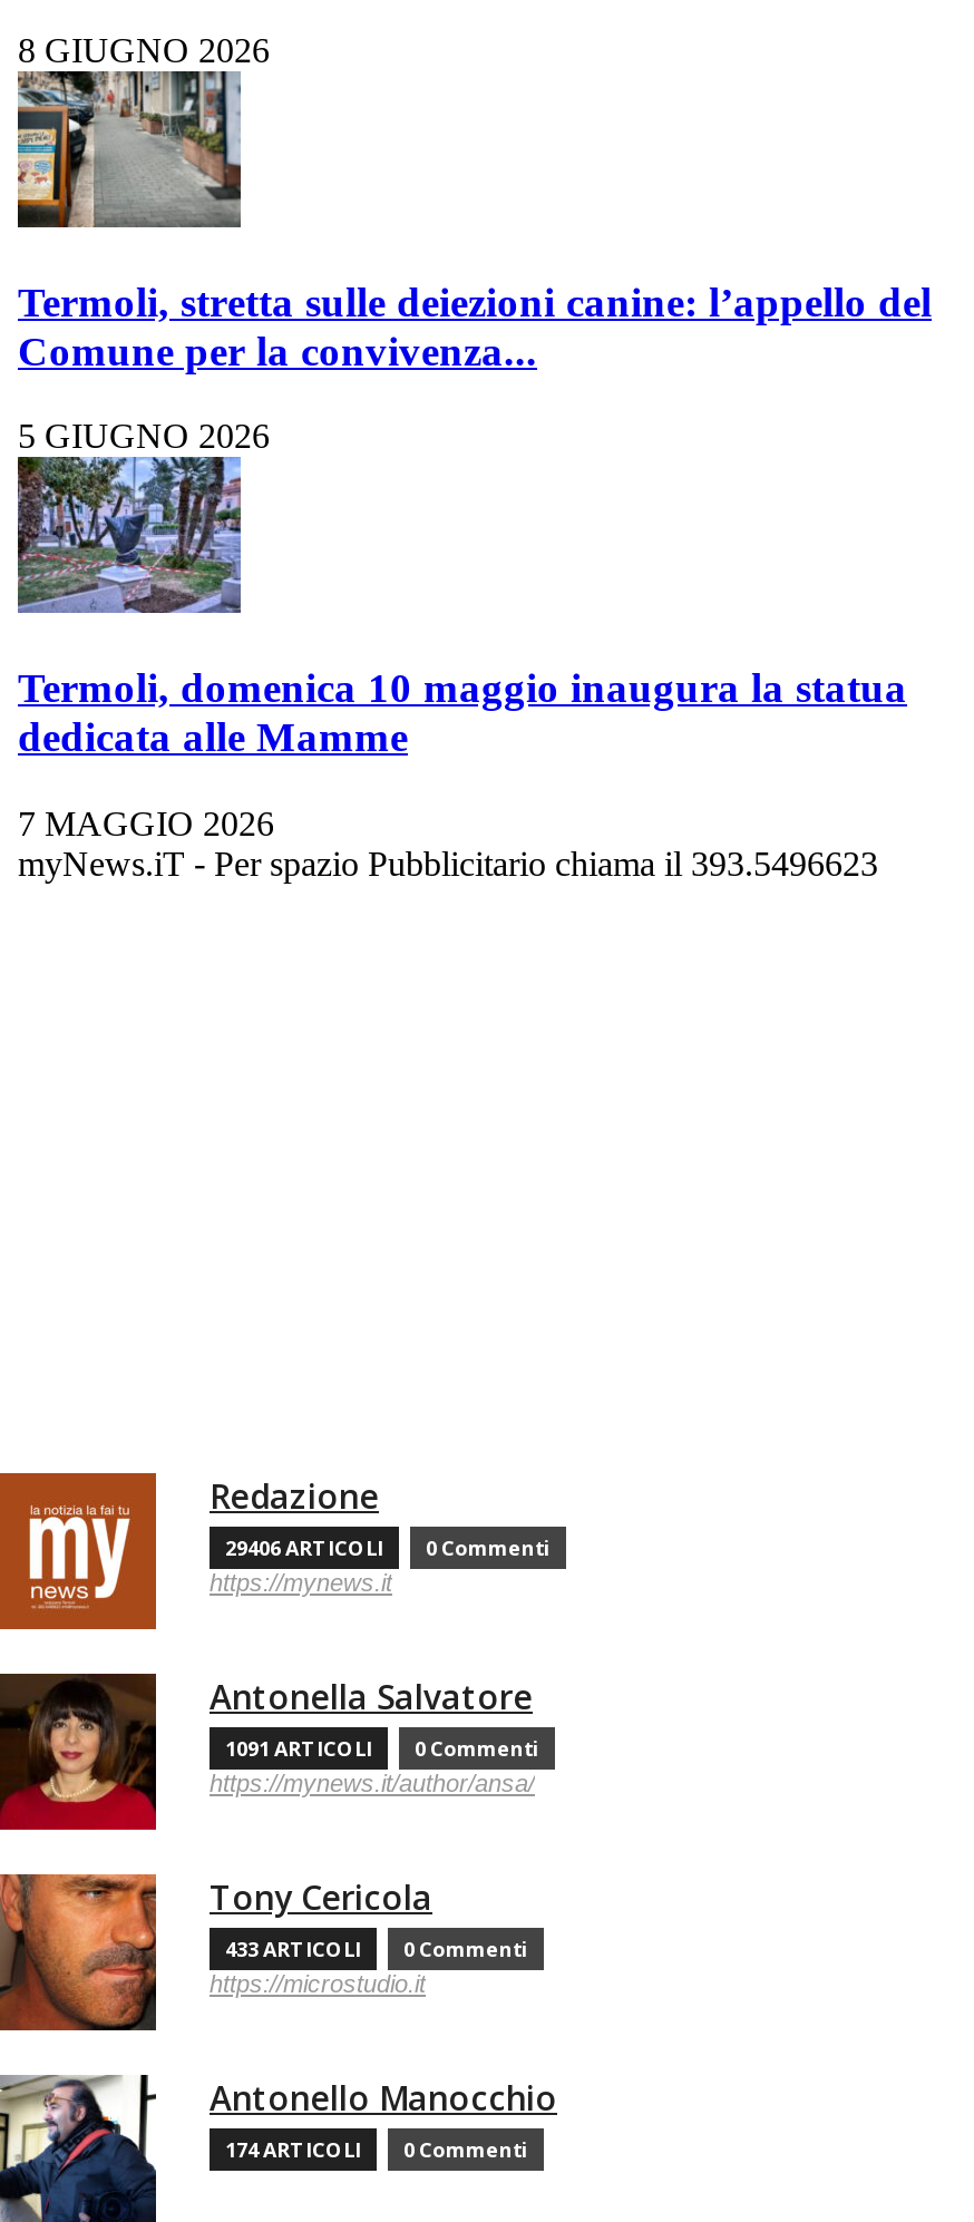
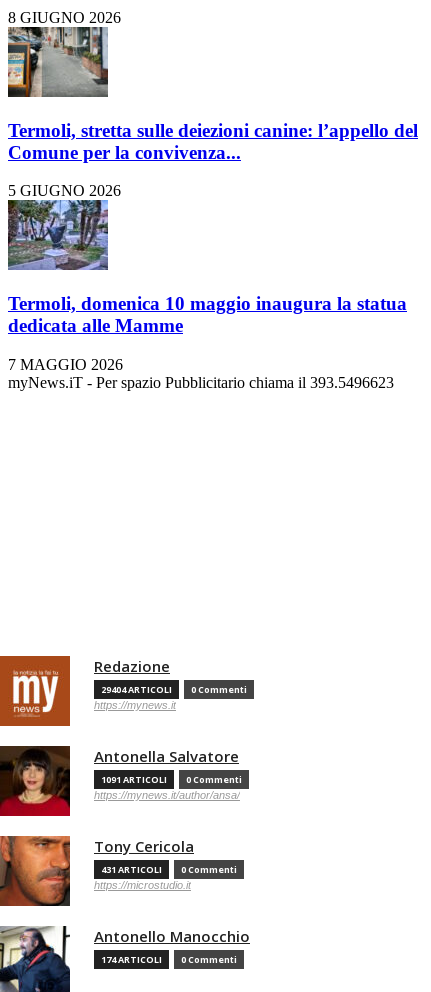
[225,1533,551,1562] 29406 ARTICOLI 0 Commenti -> [101,683,247,696] 29404 ARTICOLI 0 Commenti
[225,1934,528,1963] 433 ARTICOLI 0 Commenti -> [101,863,237,876] 431 ARTICOLI 0 Commenti

